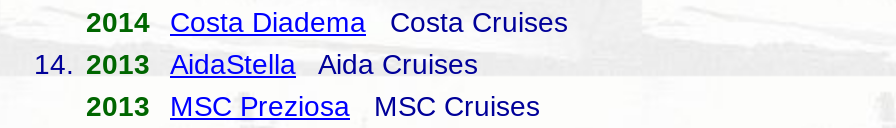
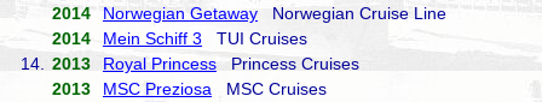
[170,6,568,38] Costa Diadema Costa Cruises -> [52,4,446,48] Norwegian Getaway Norwegian Cruise Line | 2014 | Mein Schiff 3 TUI Cruises
[170,48,478,80] AidaStella Aida Cruises -> [103,54,359,73] Royal Princess Princess Cruises

